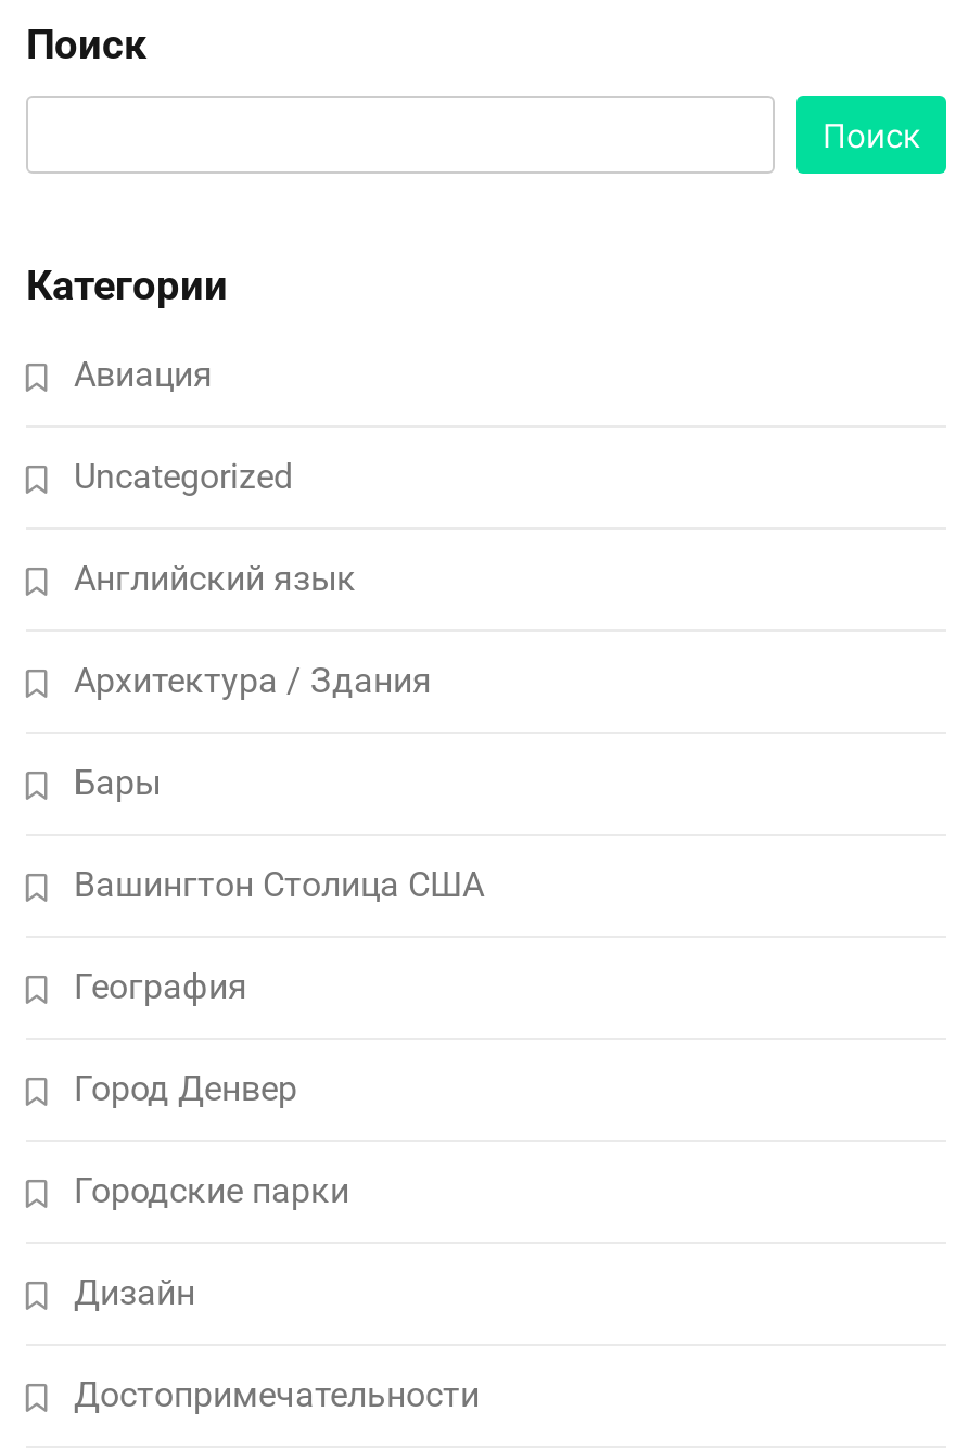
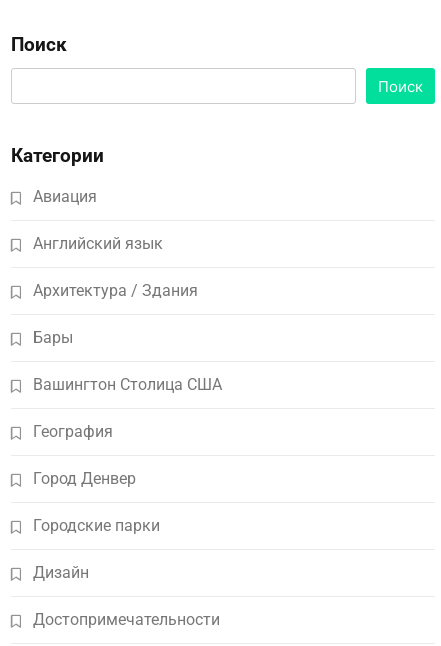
[74,455,293,497] Uncategorized -> none

